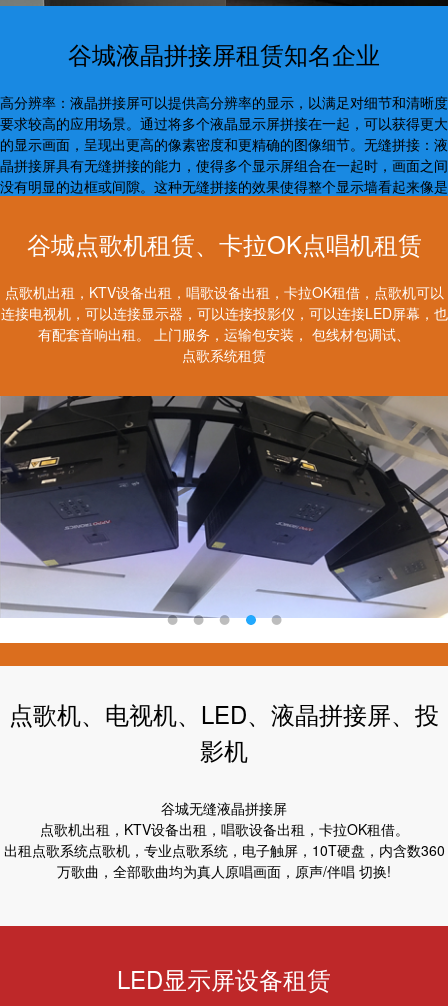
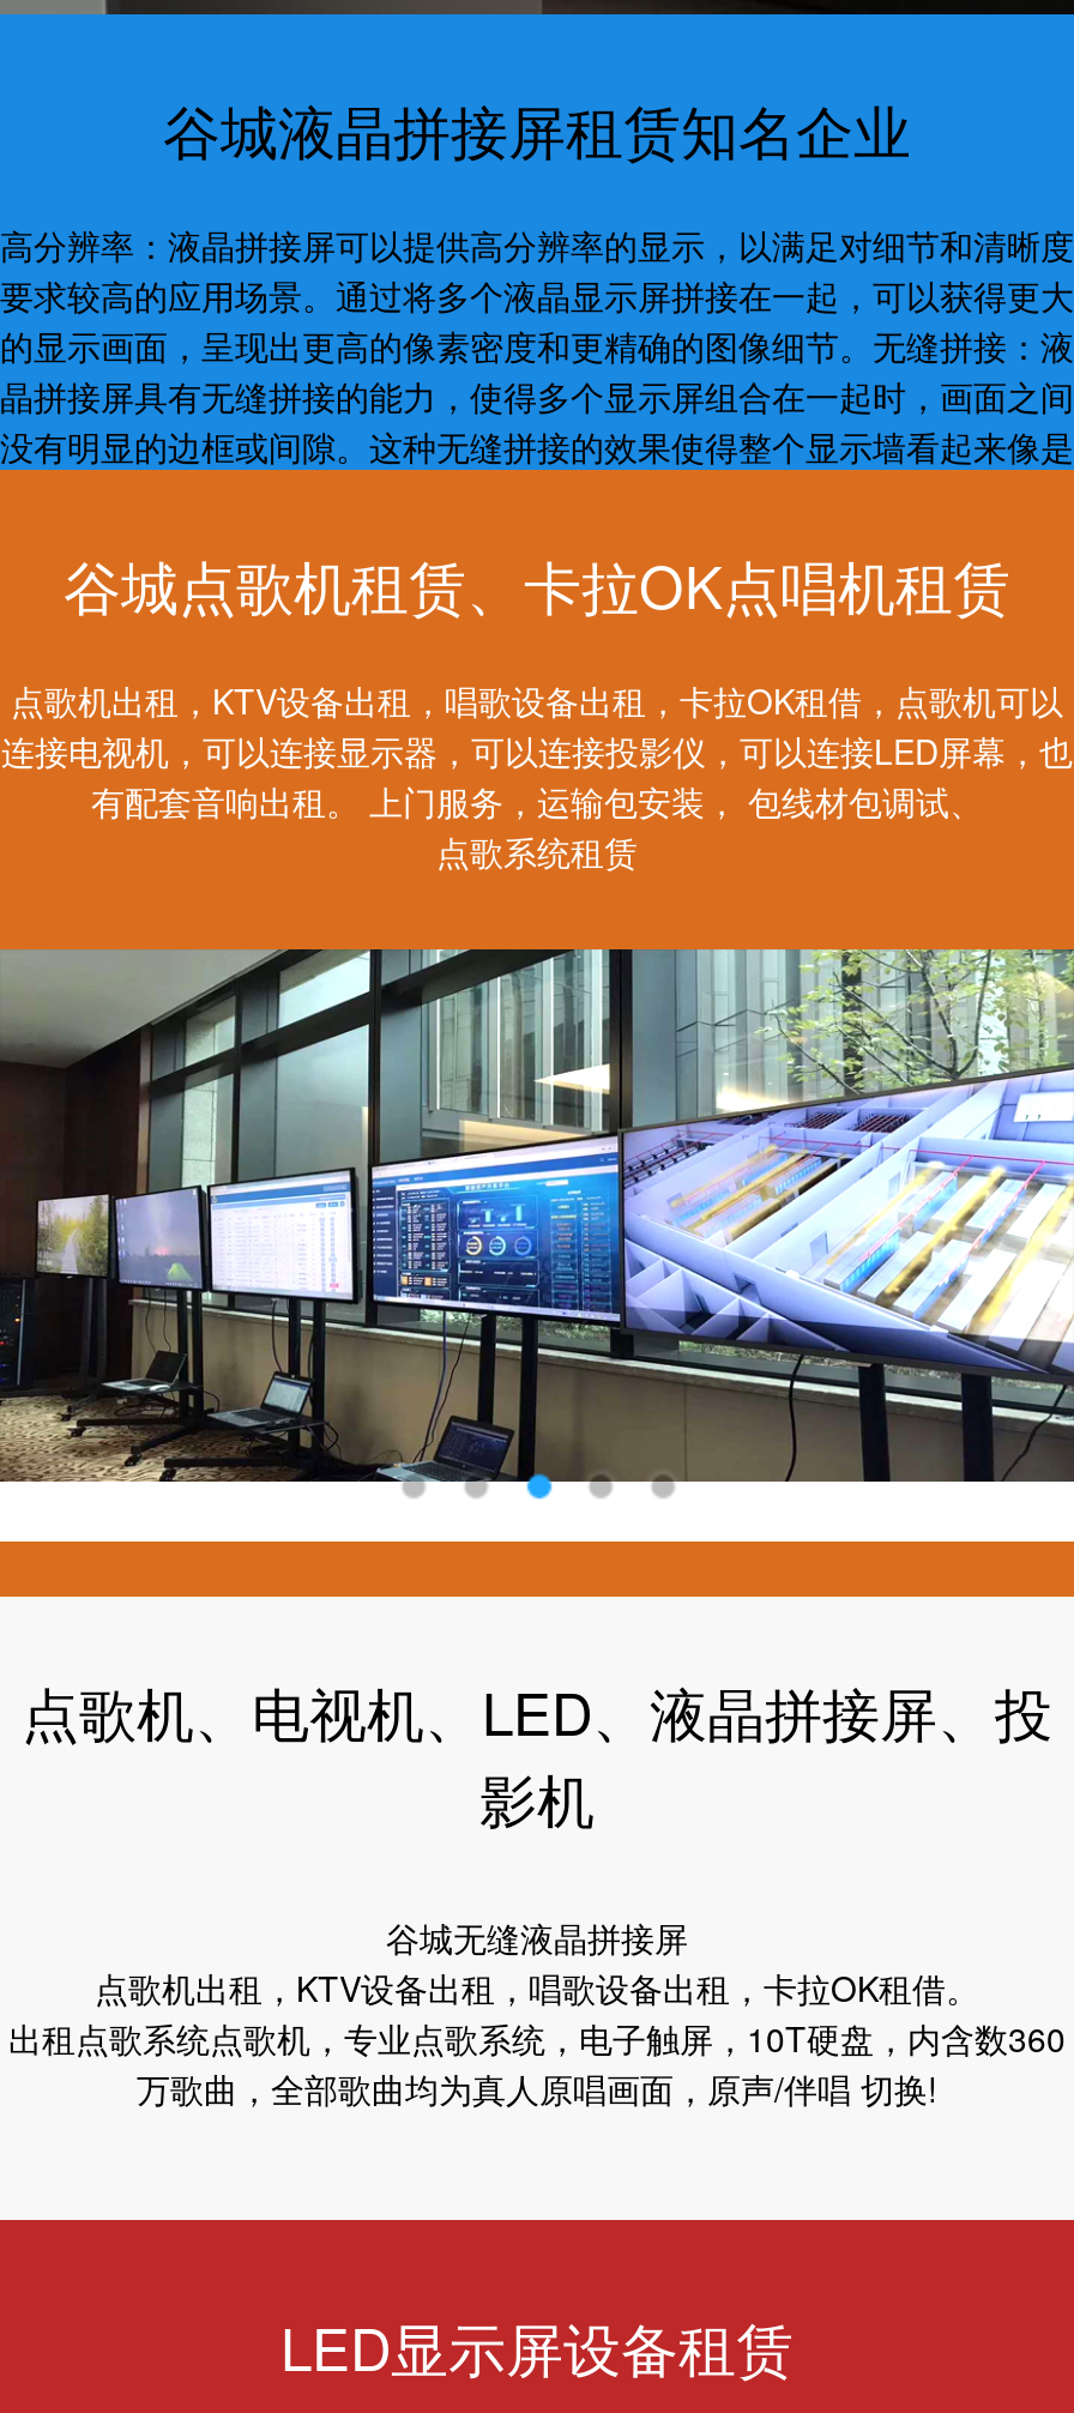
[3,395,445,626] [image] -> [7,947,1067,1501] [image]

